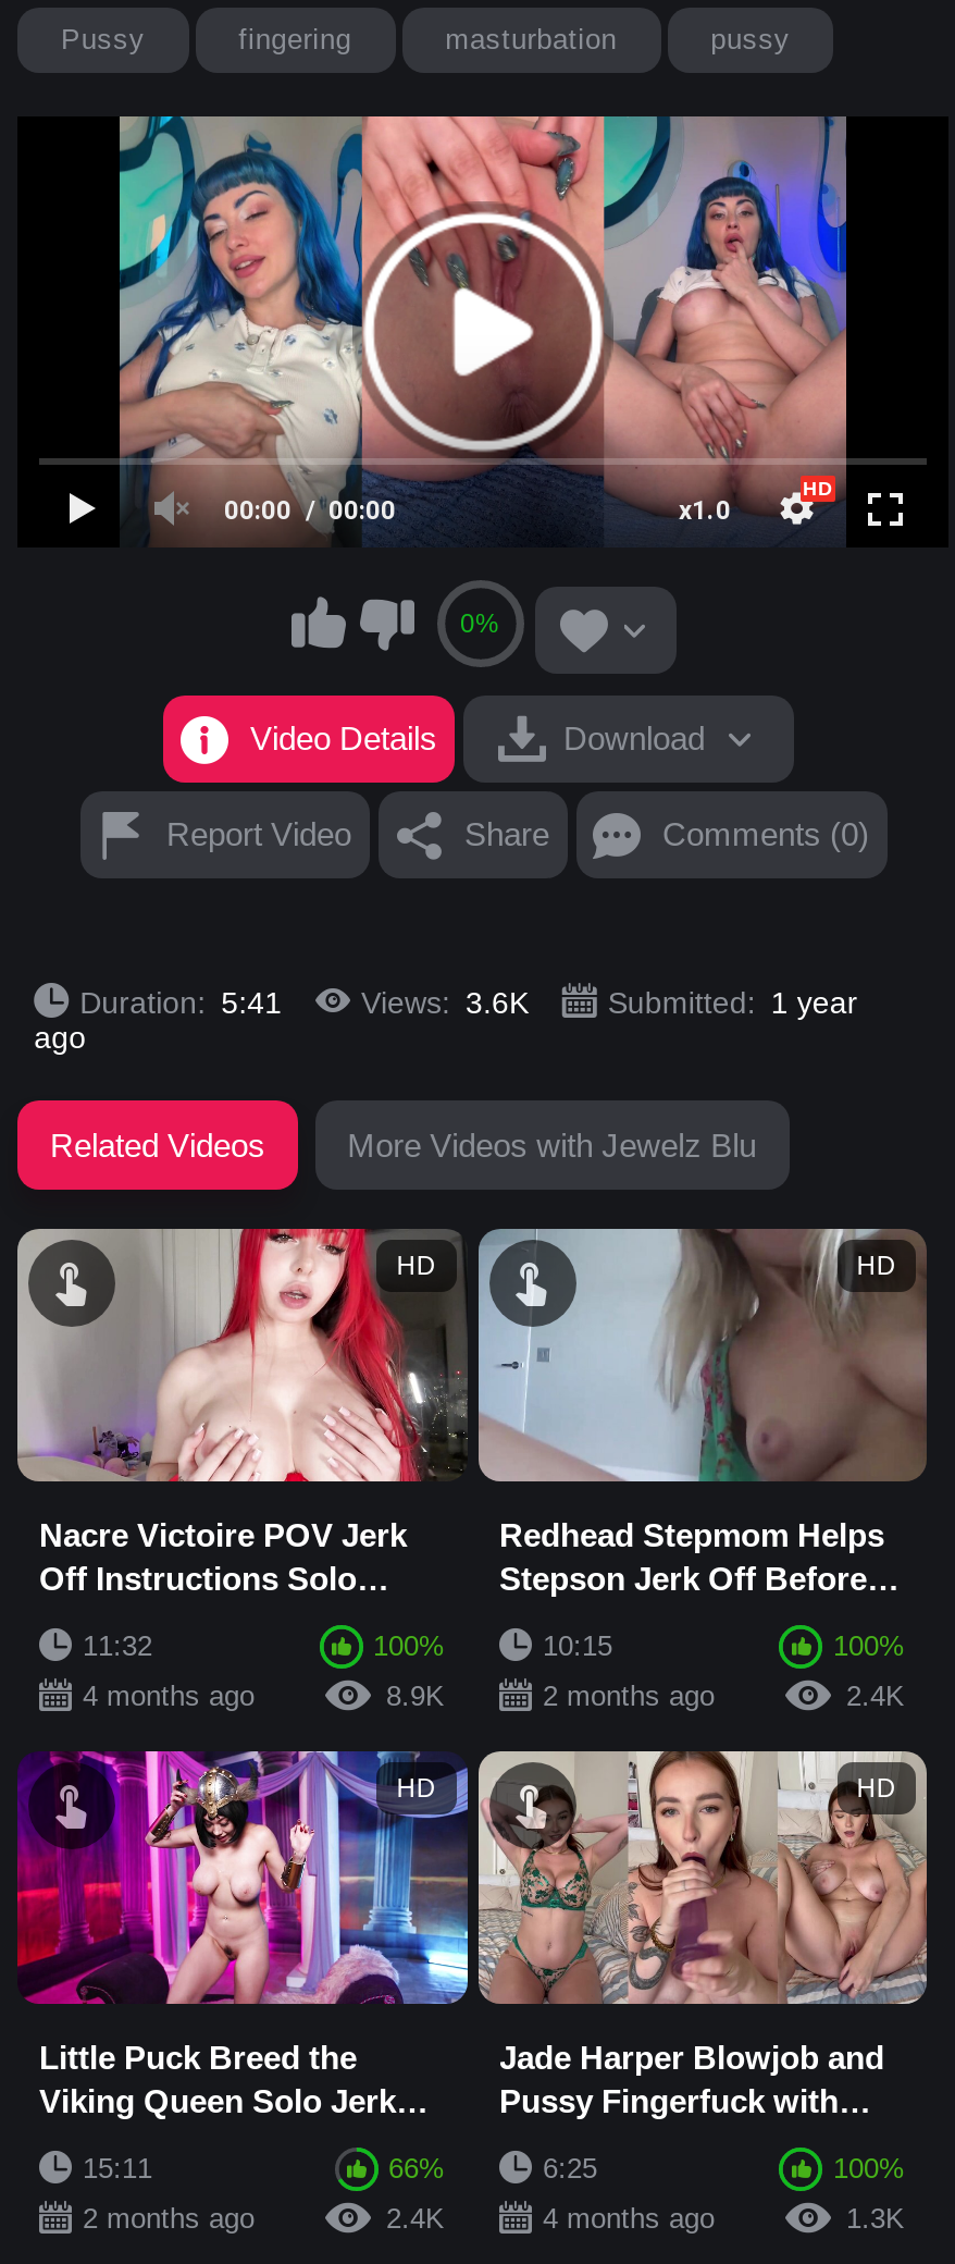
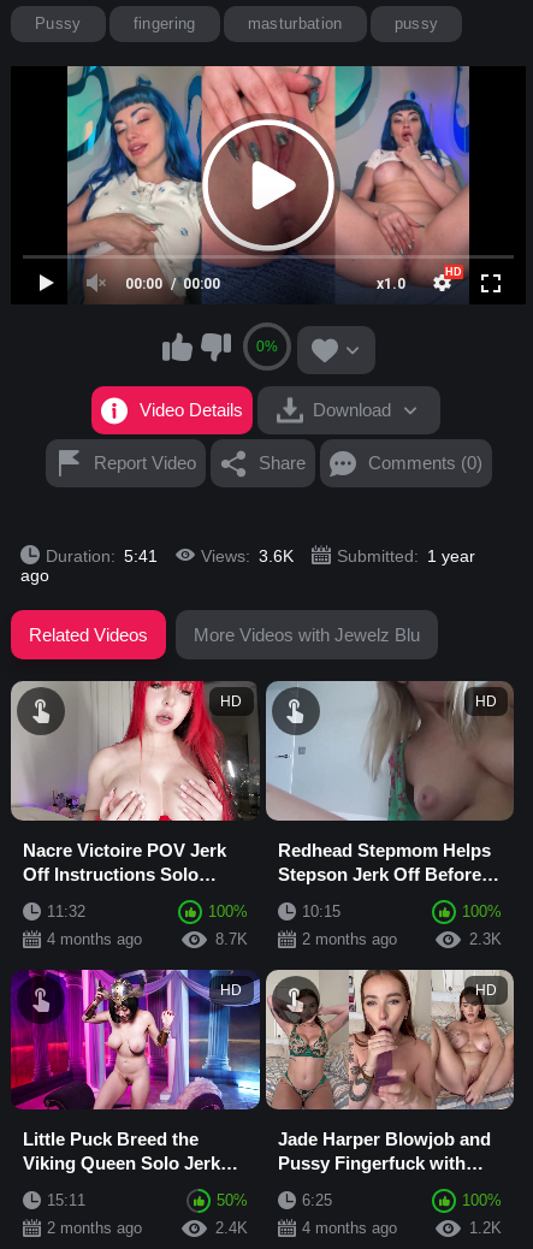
[386,1679,445,1712] 8.9K -> [215,930,247,948] 8.7K
[846,1679,905,1712] 2.4K -> [469,930,502,948] 2.3K
[388,2152,445,2184] 66% -> [216,1191,247,1209] 50%
[846,2202,905,2234] 1.3K -> [469,1219,502,1237] 1.2K

